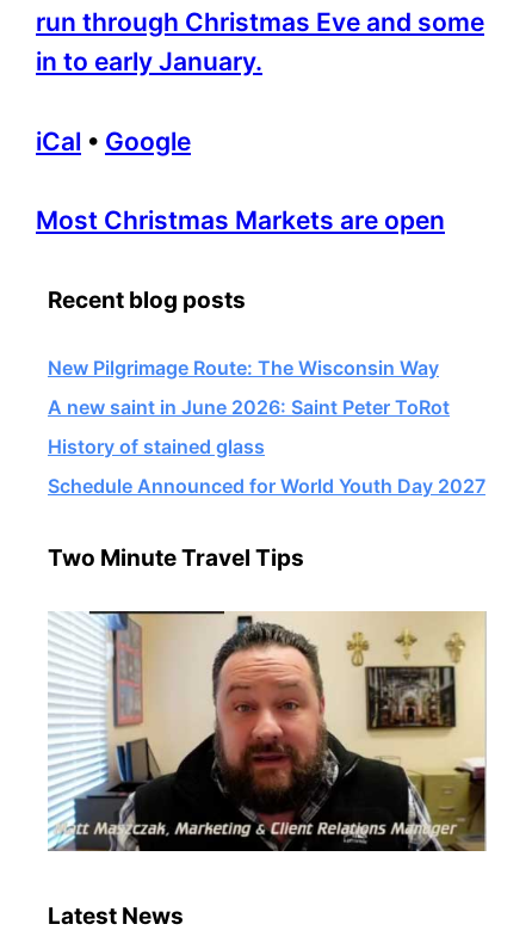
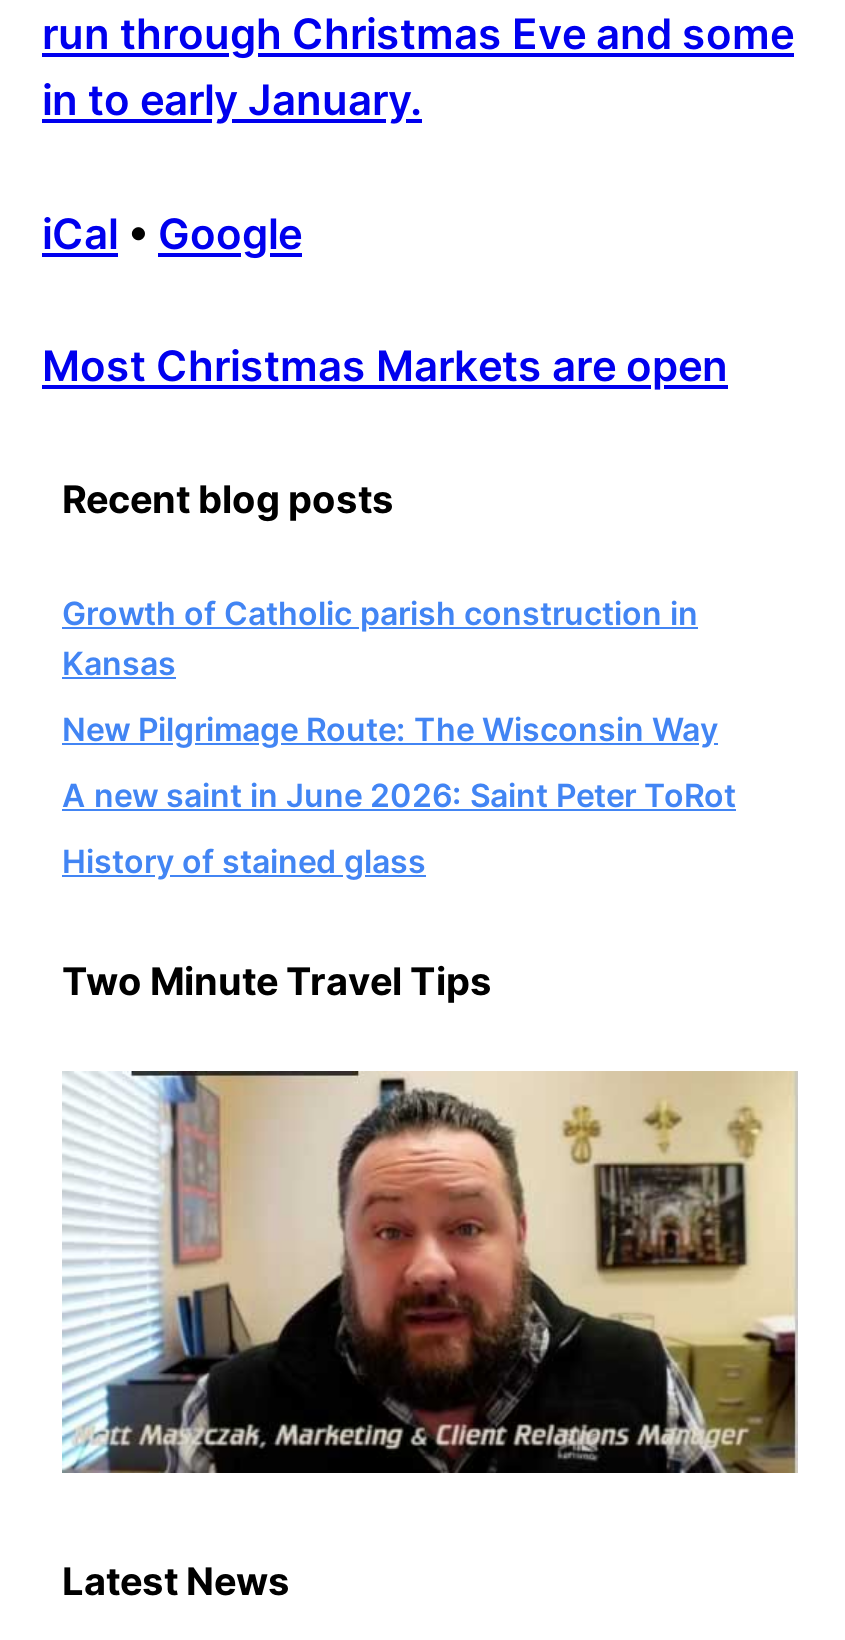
none -> [62,593,698,683] Growth of Catholic parish construction in | Kansas
moved [48,356,450,458] -> [62,709,736,881]: New Pilgrimage Route: The Wisconsin Way | A new saint in June 2026: Saint Peter ToRot | History of stained glass
[48,474,485,498] Schedule Announced for World Youth Day 2027 -> none

